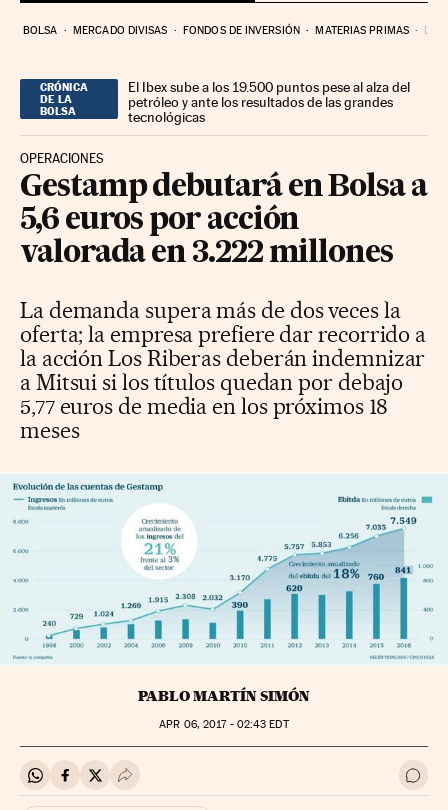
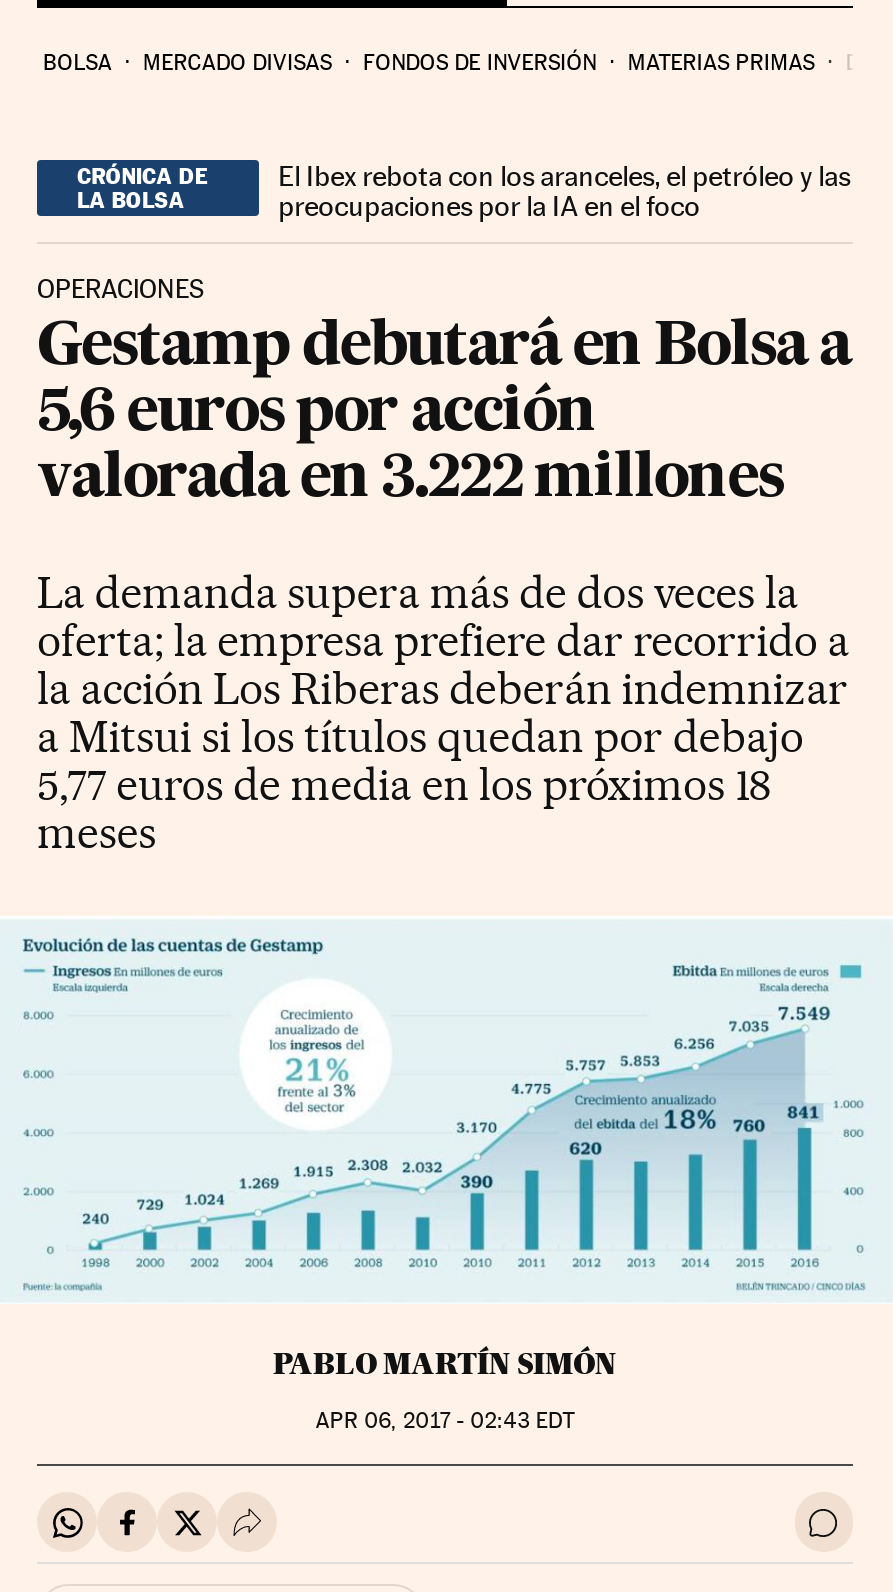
[128,79,410,125] El Ibex sube a los 19.500 puntos pese al alza del | petróleo y ante los resultados de las grandes | tecnológicas -> [278,159,850,221] El Ibex rebota con los aranceles, el petróleo y las | preocupaciones por la IA en el foco

